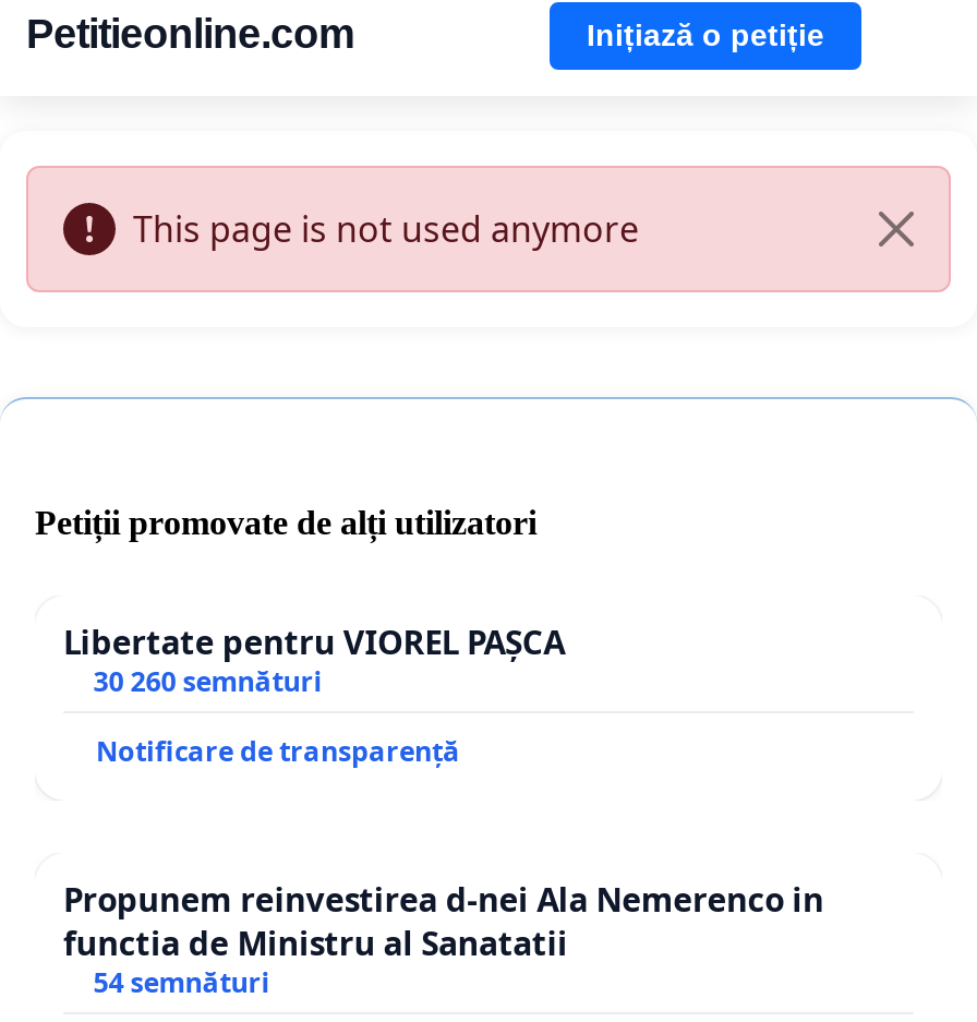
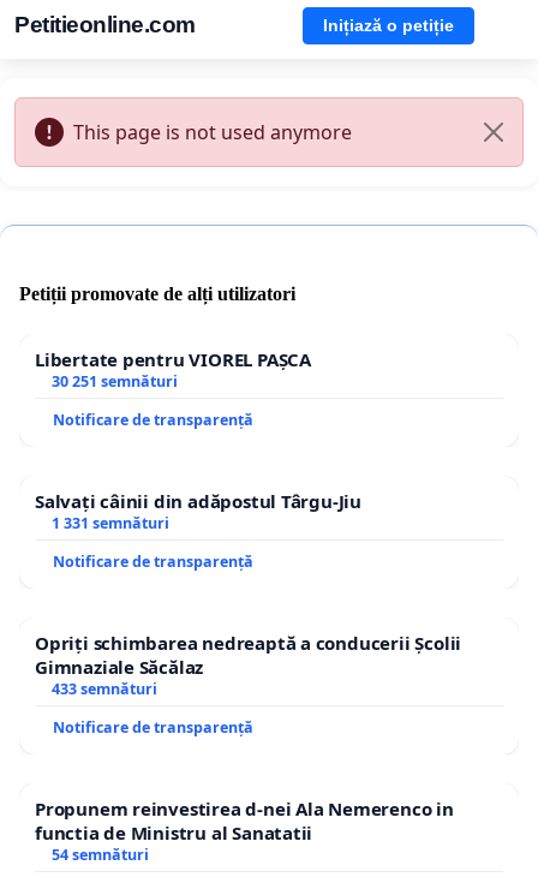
[93,664,322,701] 30 260 semnături -> [35,372,461,700] 30 251 semnături | Notificare de transparență | Salvați câinii din adăpostul Târgu-Jiu | 1 331 semnături | Notificare de transparență | Opriți schimbarea nedreaptă a conducerii Școlii | Gimnaziale Săcălaz | 433 semnături

